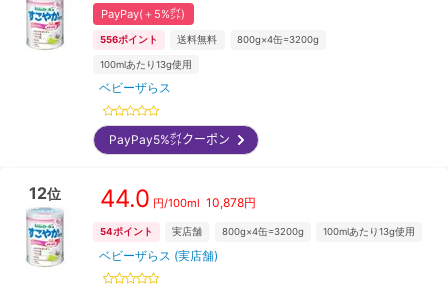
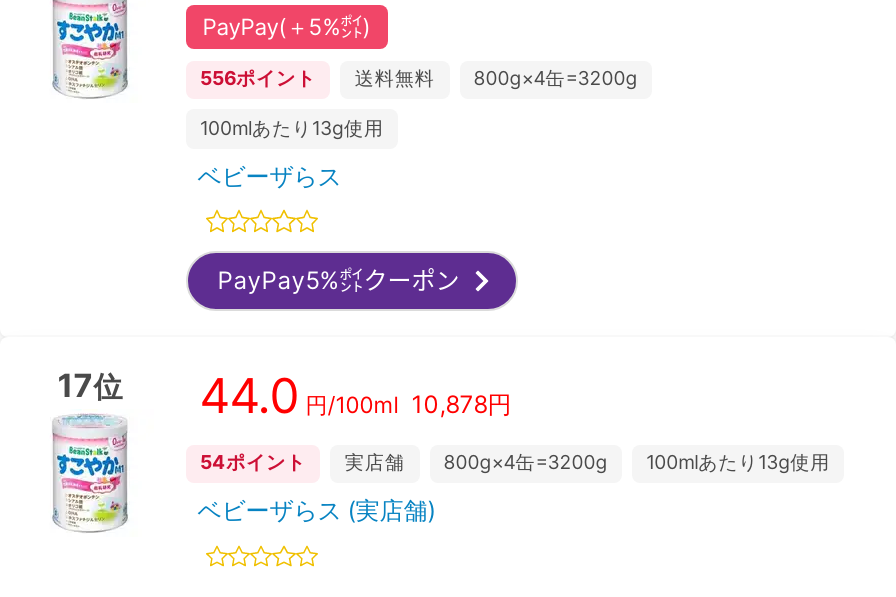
[29,183,256,213] 12位 44.0円/100ml 10,878円 -> [58,366,512,426] 17位 44.0円/100ml 10,878円

